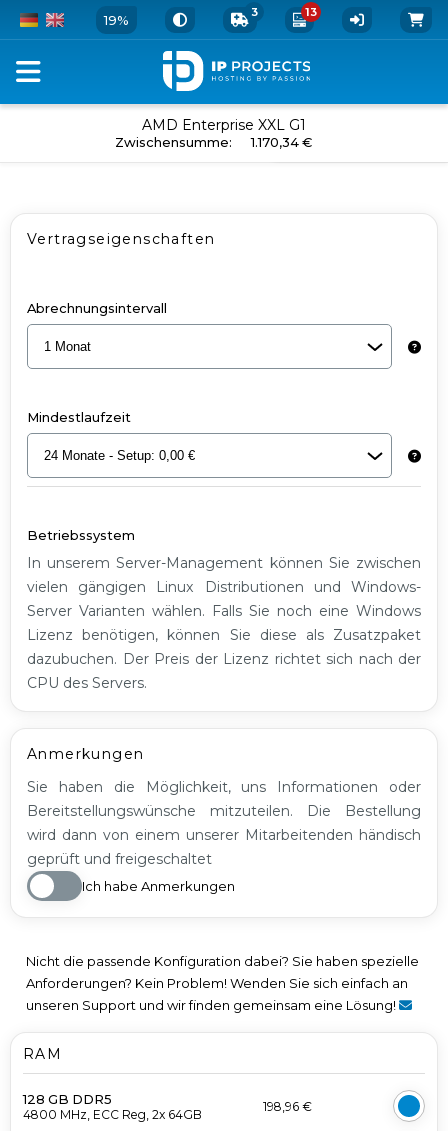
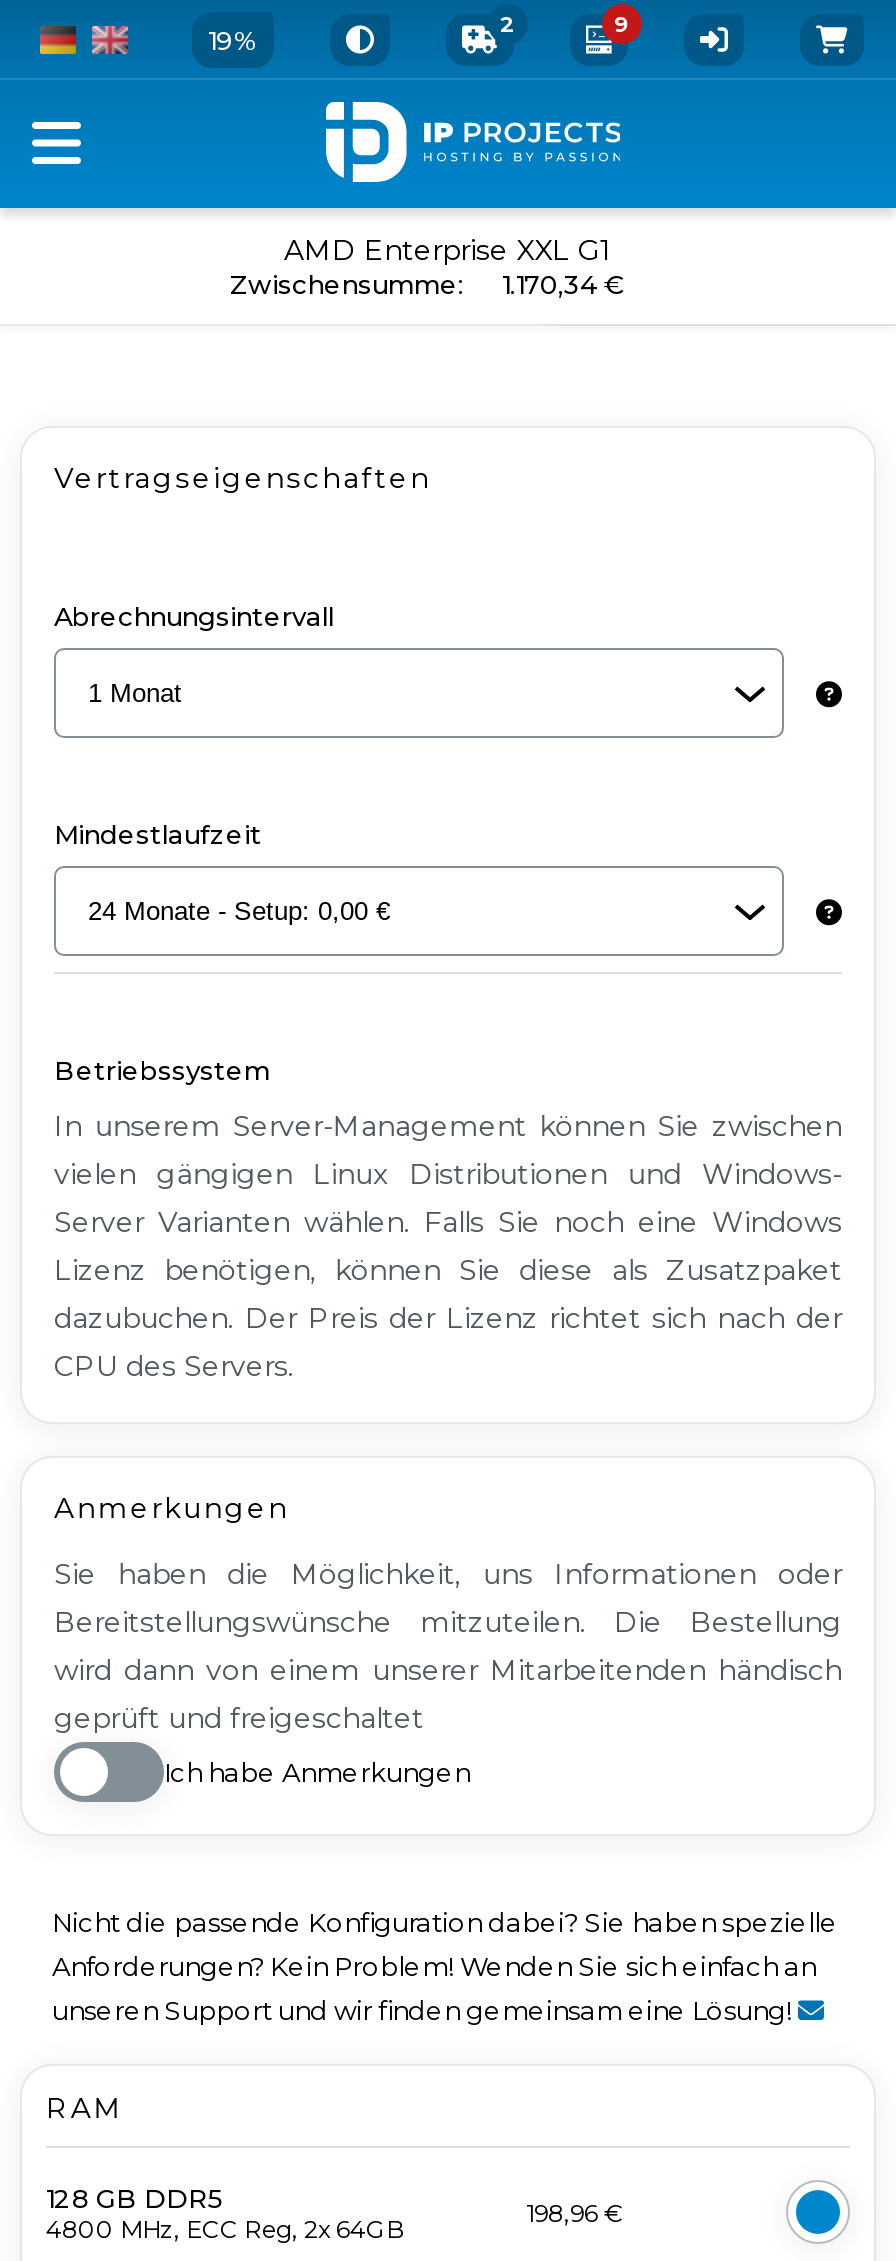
[250,4,257,18] 3 -> [500,9,516,37] 2
[305,4,317,18] 13 -> [614,9,630,37] 9

